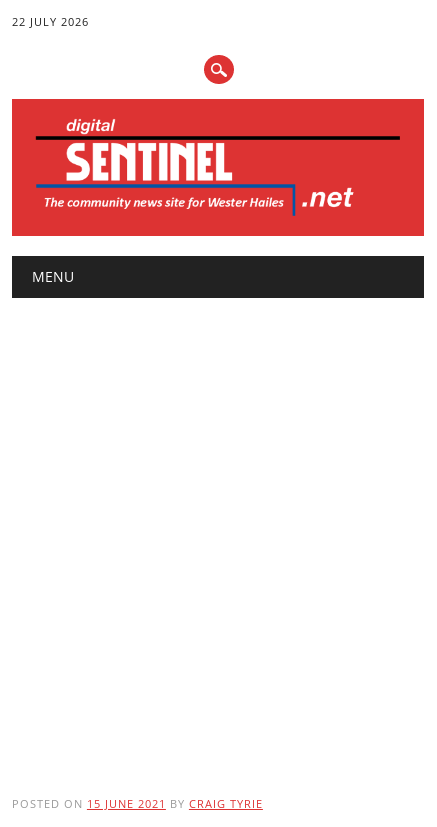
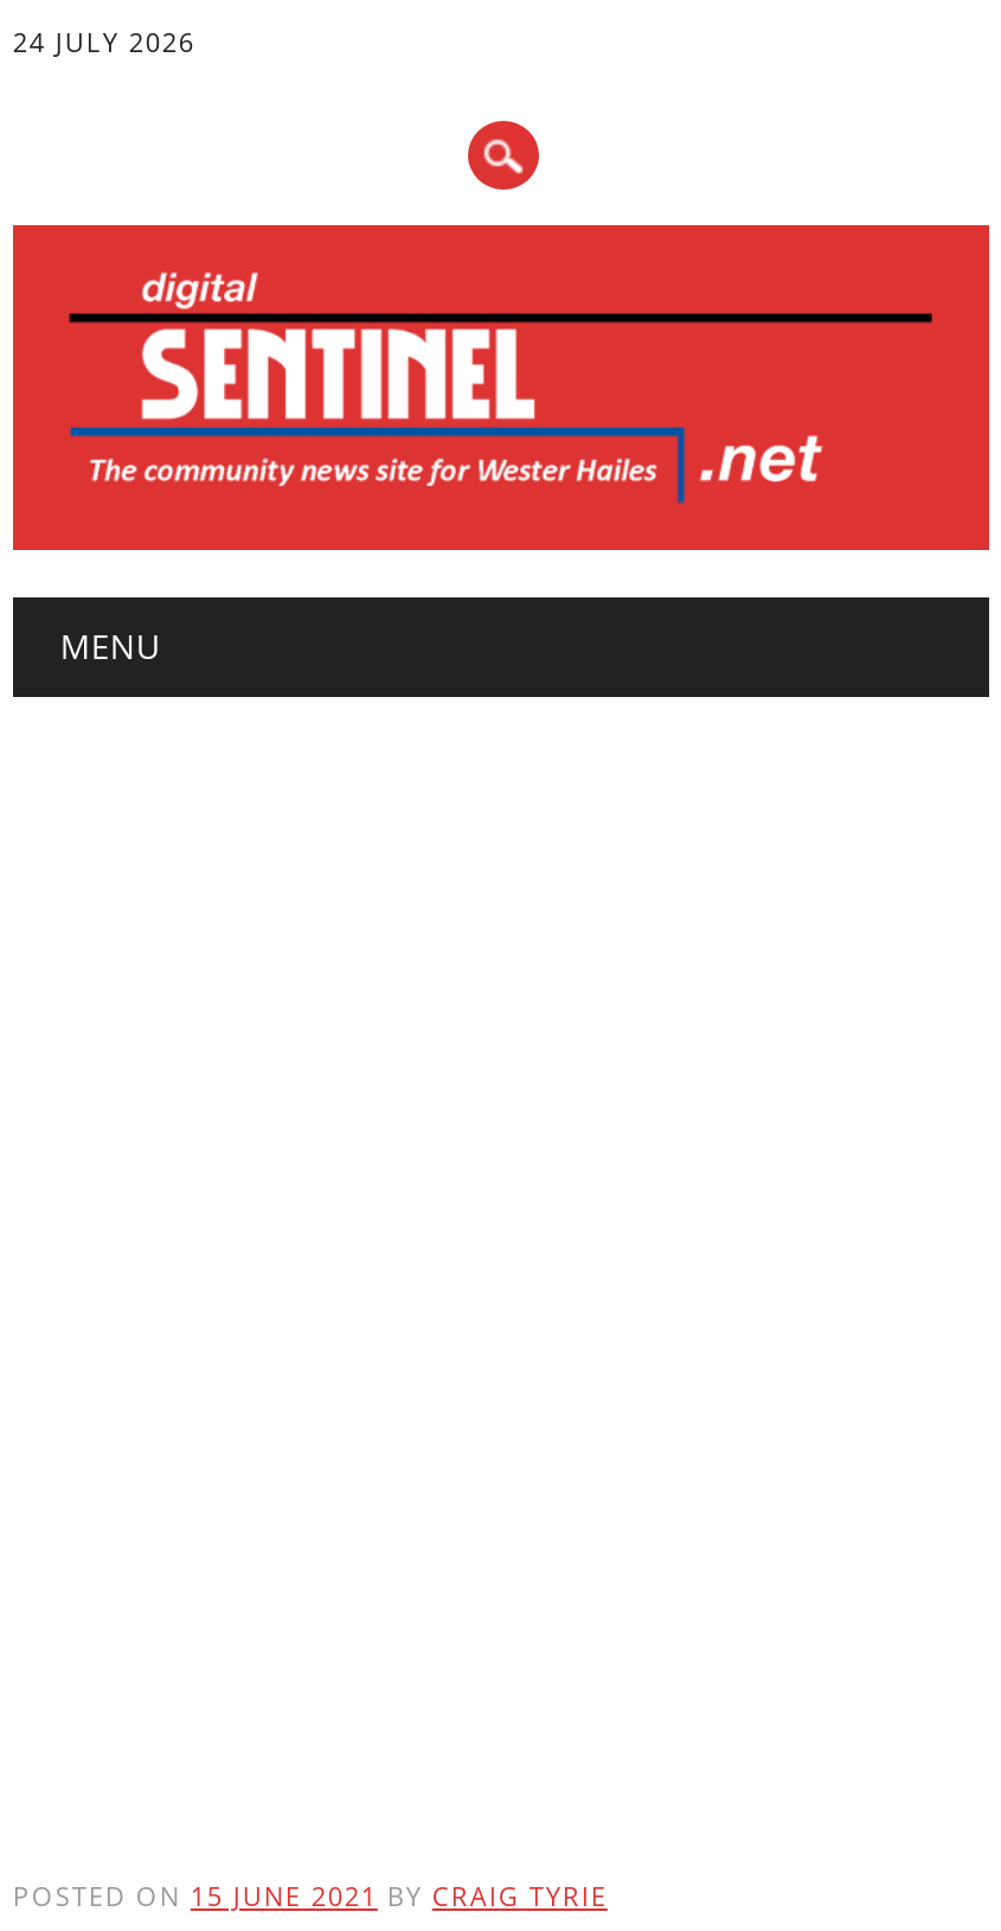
[12,14,89,29] 22 JULY 2026 -> [13,24,195,59] 24 JULY 2026

